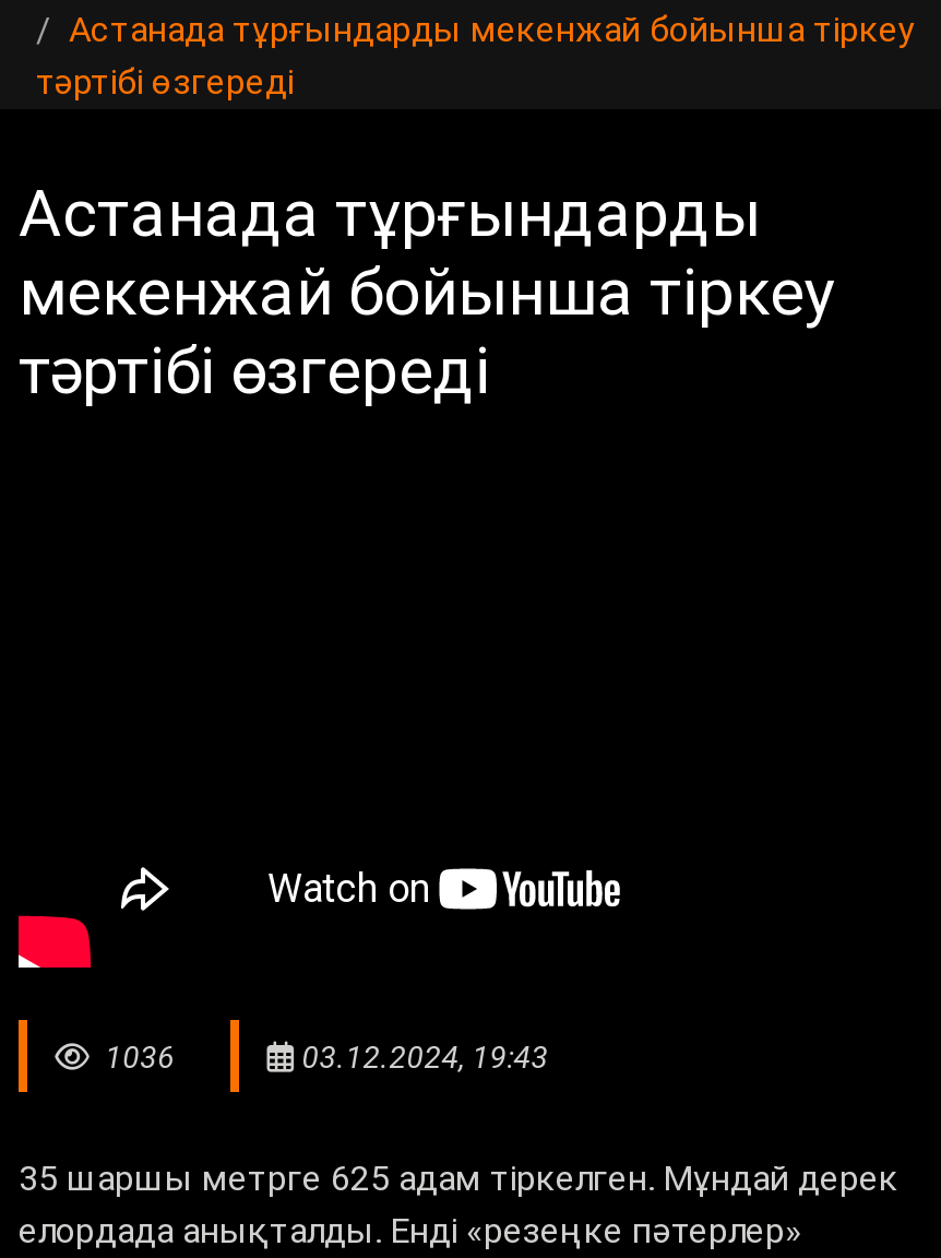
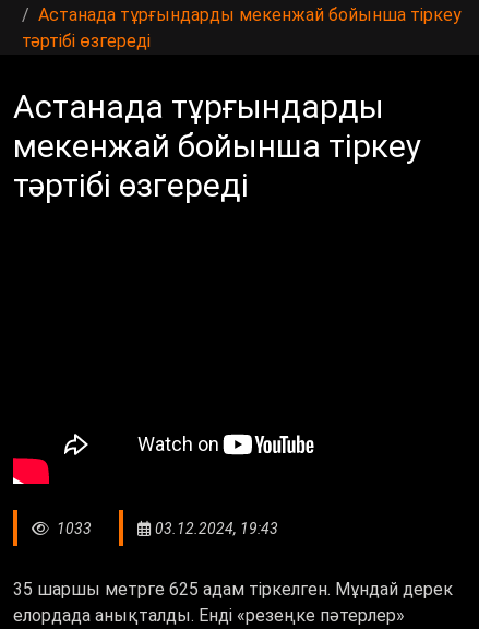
[98,1039,175,1073] 1036 -> [53,519,91,537] 1033

